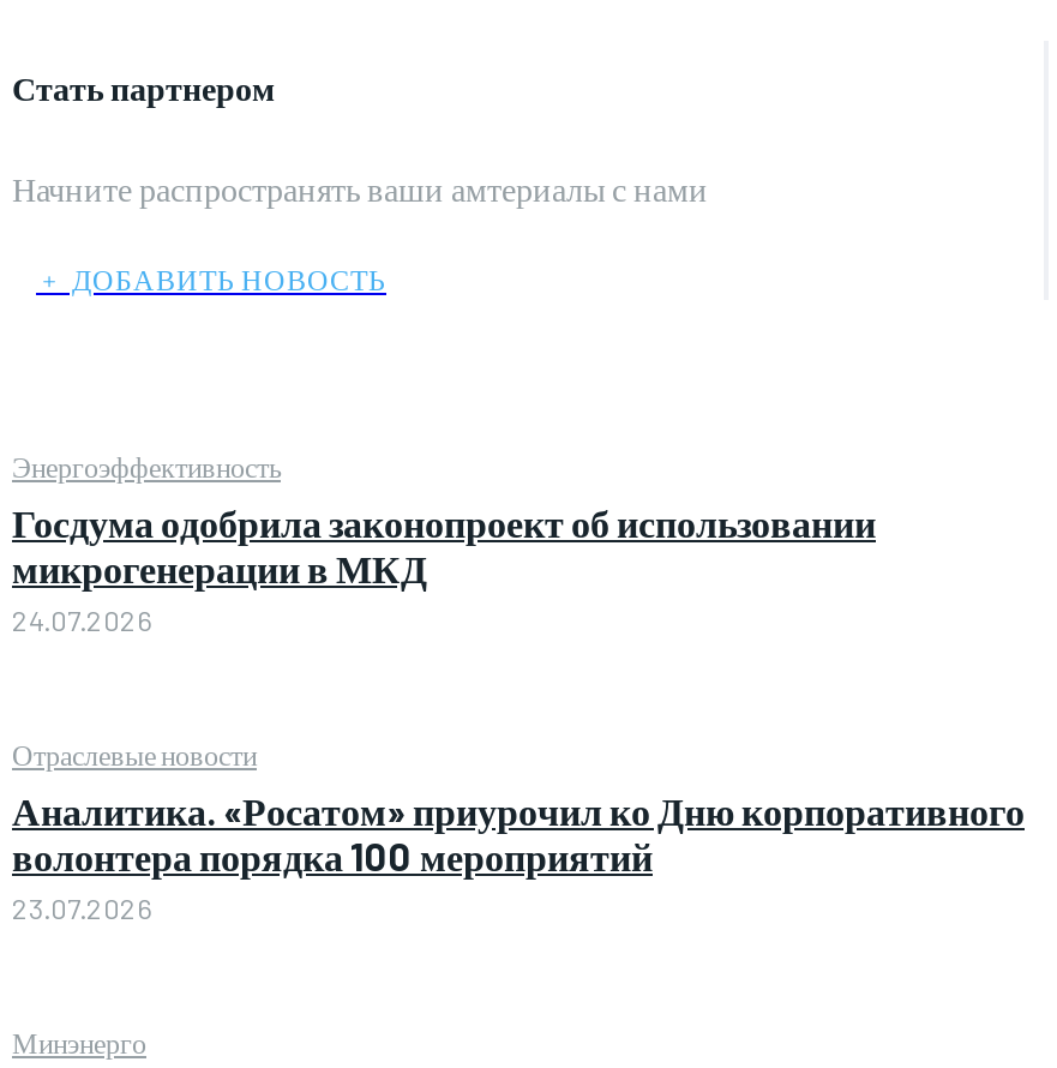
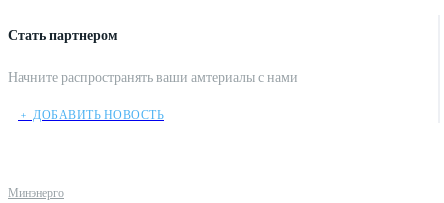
[12,448,876,635] Энергоэффективность | Госдума одобрила законопроект об использовании | микрогенерации в МКД | 24.07.2026 -> none
[12,736,1025,923] Отраслевые новости | Аналитика. «Росатом» приурочил ко Дню корпоративного | волонтера порядка 100 мероприятий | 23.07.2026 -> none

